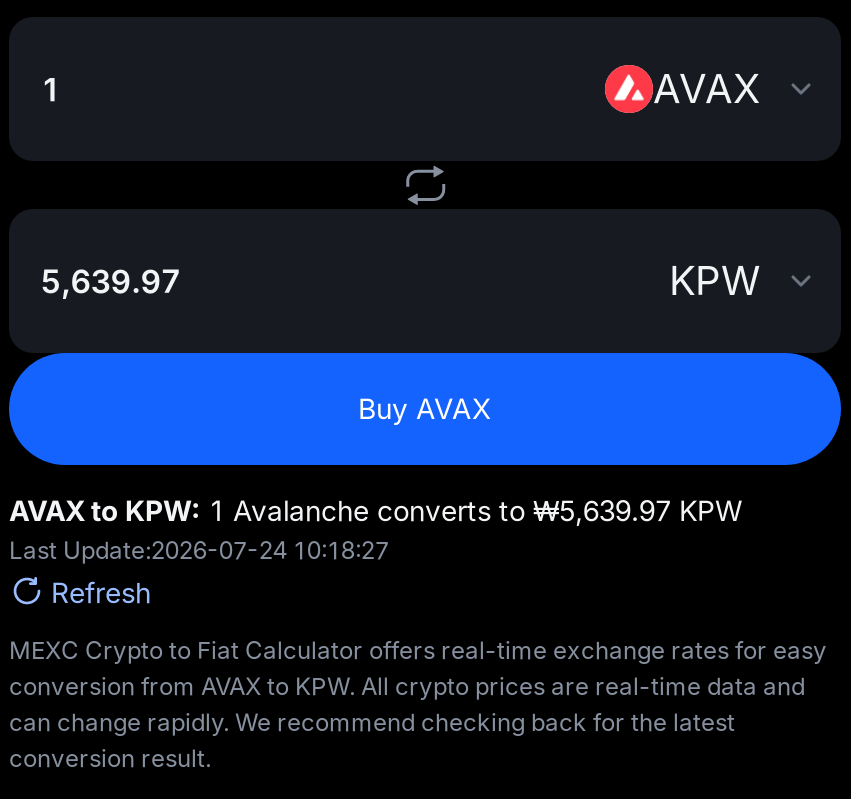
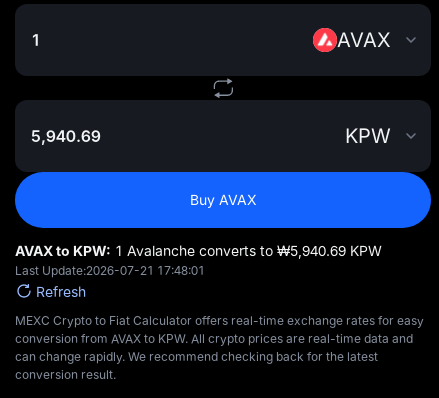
[9,493,743,527] AVAX to KPW: 1 Avalanche converts to ₩5,639.97 KPW -> [15,242,382,259] AVAX to KPW: 1 Avalanche converts to ₩5,940.69 KPW
[9,535,389,565] Last Update:2026-07-24 10:18:27 -> [15,263,205,278] Last Update:2026-07-21 17:48:01

